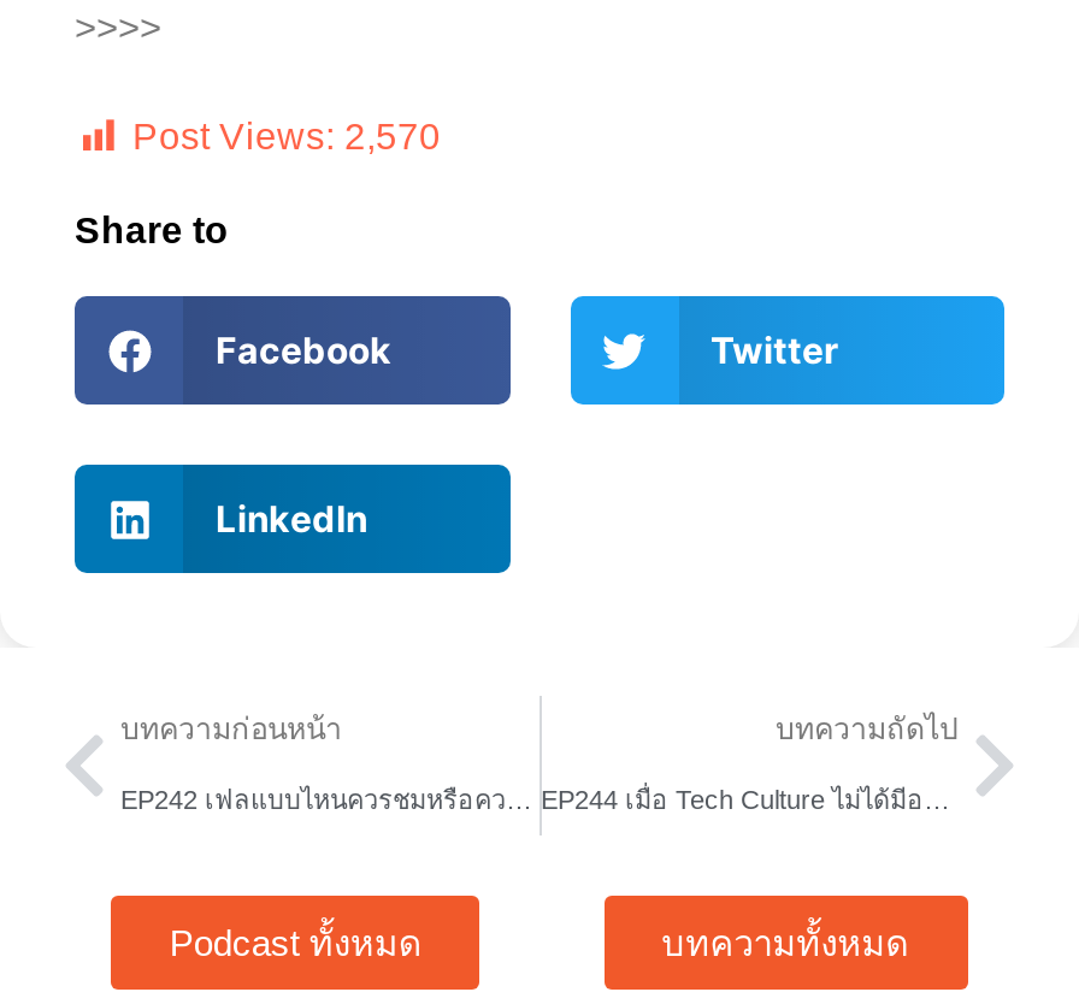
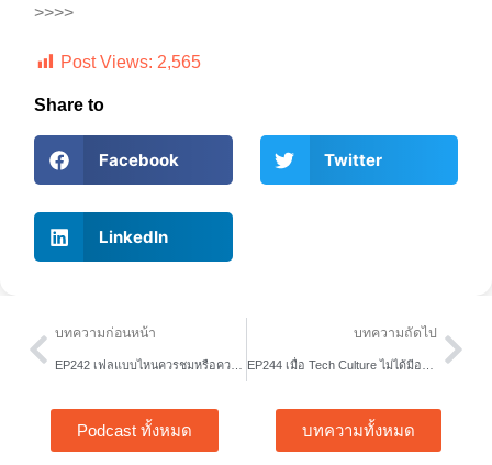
[132,116,441,157] Post Views: 2,570 -> [60,53,201,72] Post Views: 2,565

